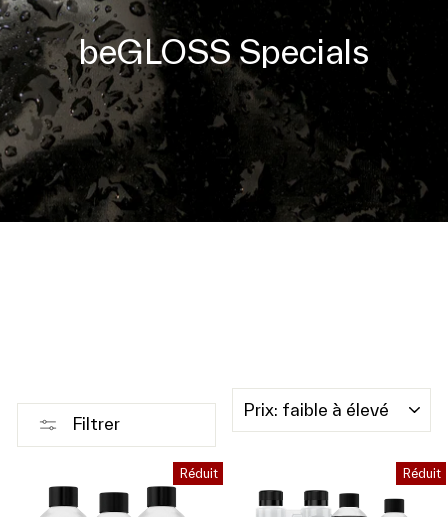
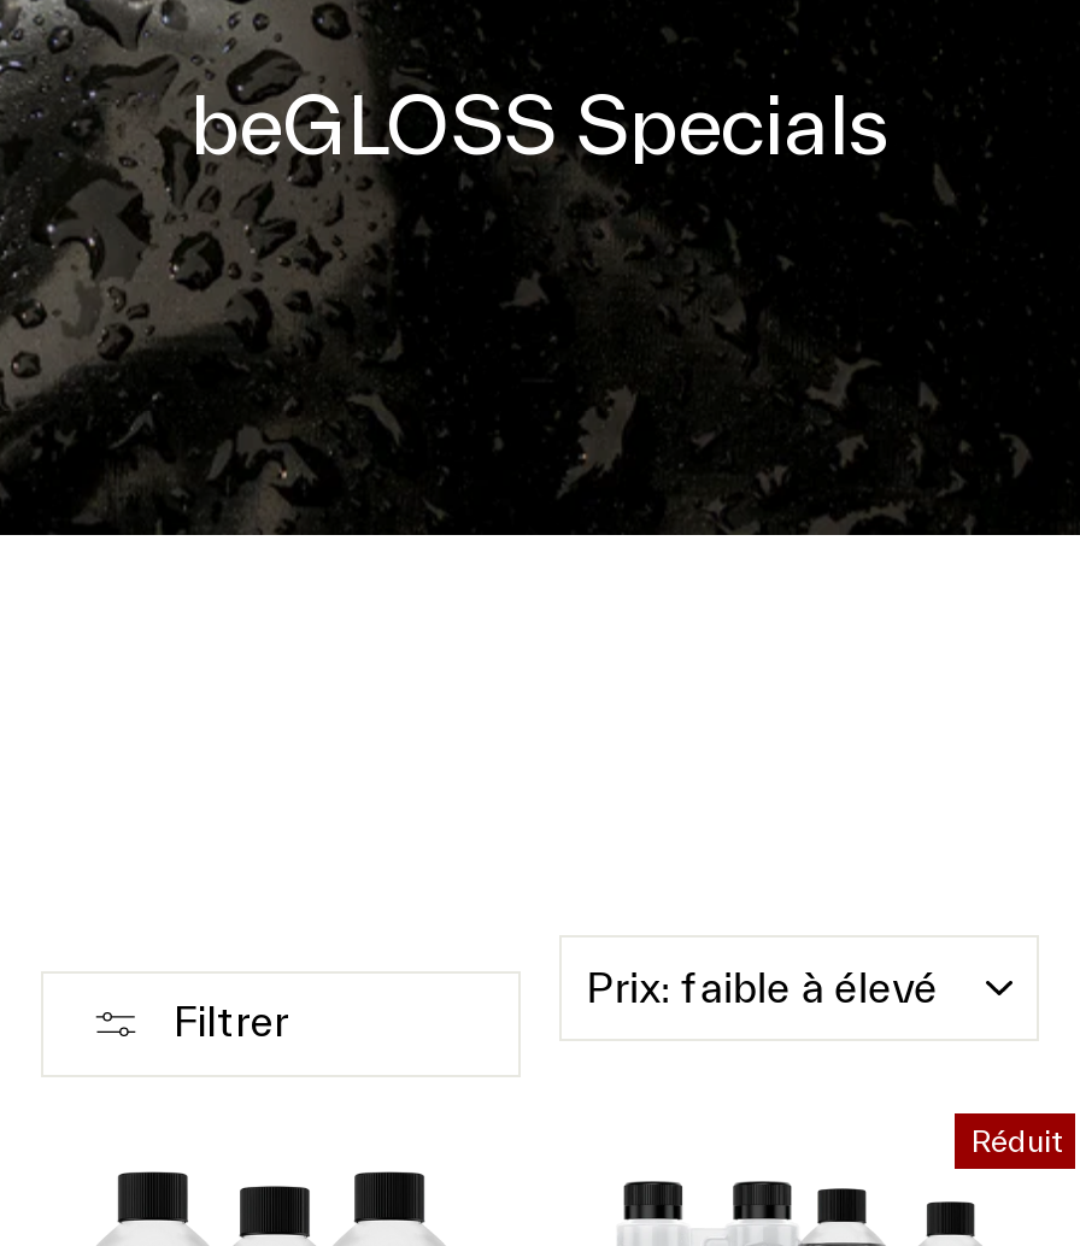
[180,465,218,481] Réduit -> none

